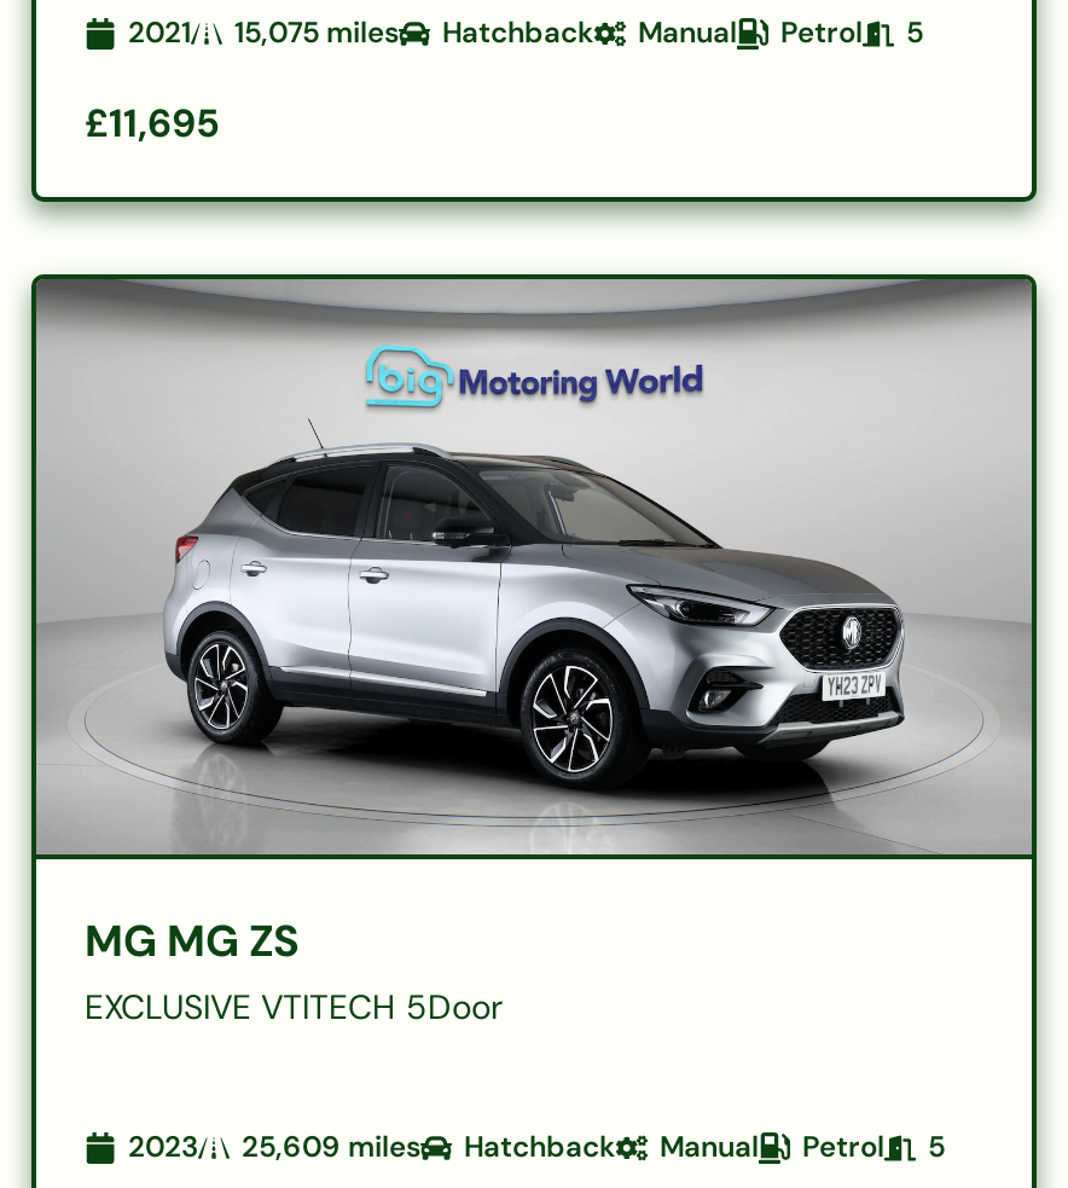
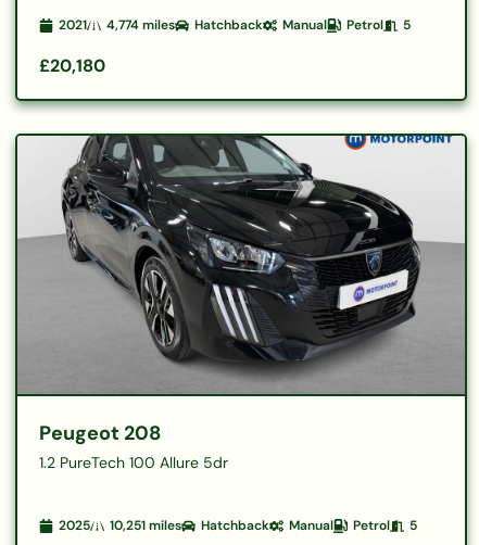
[128,13,923,51] 2021 15,075 miles Hatchback Manual Petrol 5 -> [59,16,411,33] 2021 4,774 miles Hatchback Manual Petrol 5
[85,97,220,148] £11,695 -> [39,54,105,77] £20,180
[34,277,1034,1028] [image] | MG MG ZS | EXCLUSIVE VTITECH 5Door -> [17,135,465,472] [image] | Peugeot 208 | 1.2 PureTech 100 Allure 5dr
[128,1127,420,1166] 2023 | 25,609 miles -> [59,517,181,534] 2025 | 10,251 miles

